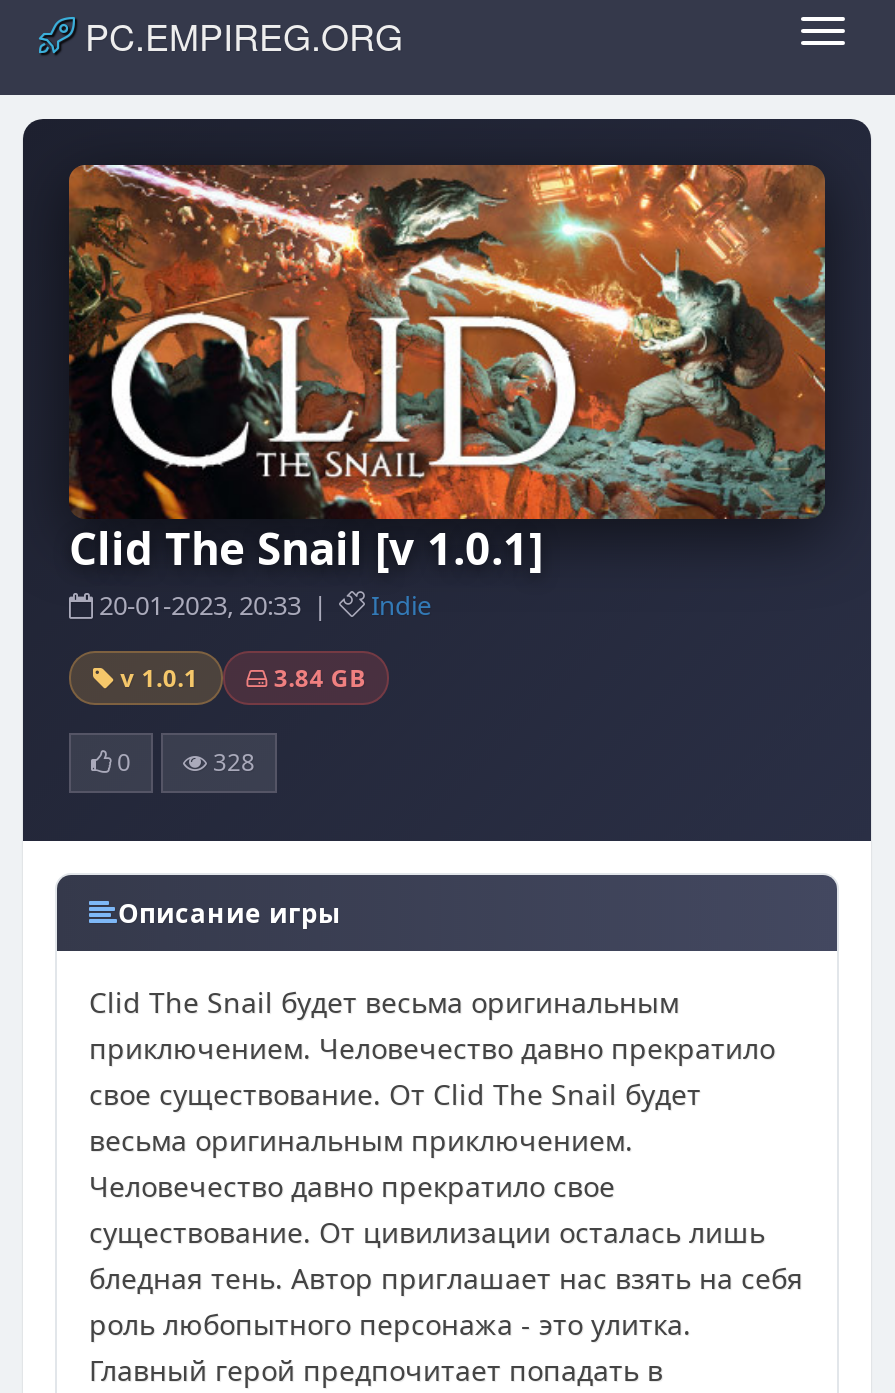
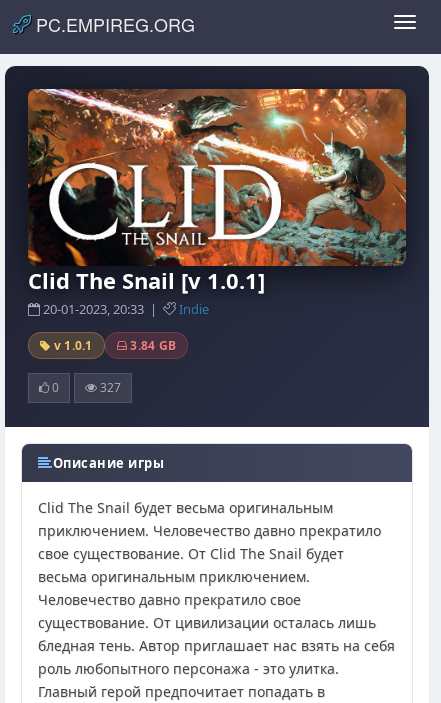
[207,744,255,778] 328 -> [97,379,121,396] 327

